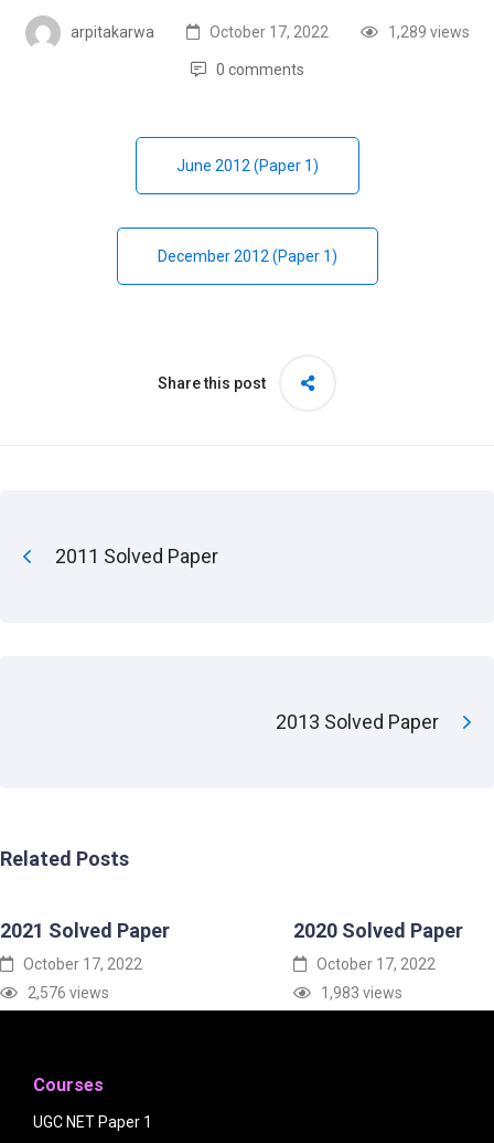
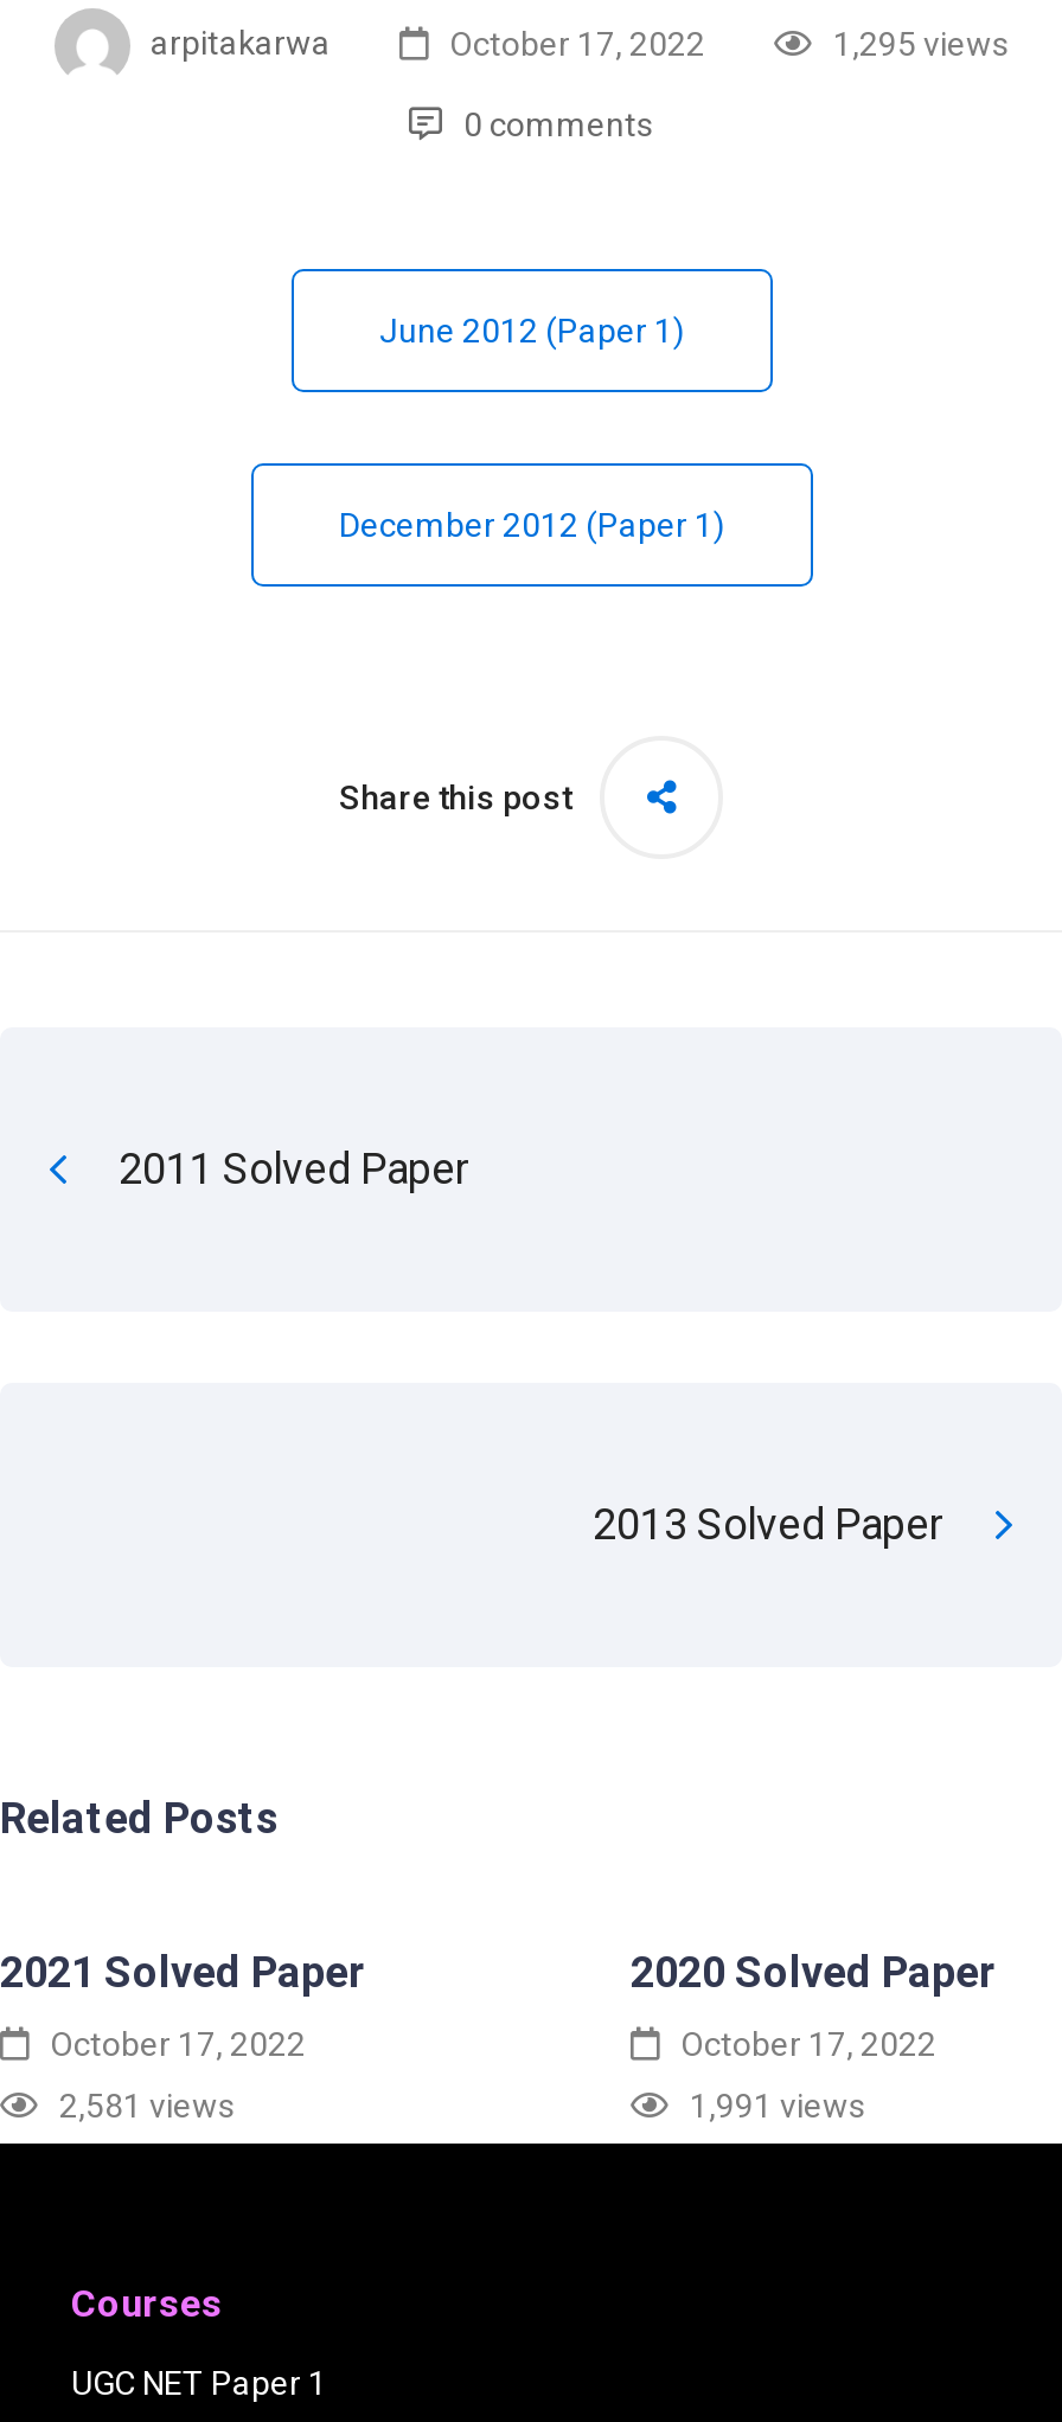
[388,23,469,41] 1,289 views -> [833,24,1009,62] 1,295 views
[28,984,109,1002] 2,576 views -> [59,2087,235,2125] 2,581 views
[321,984,402,1002] 1,983 views -> [690,2087,865,2125] 1,991 views

